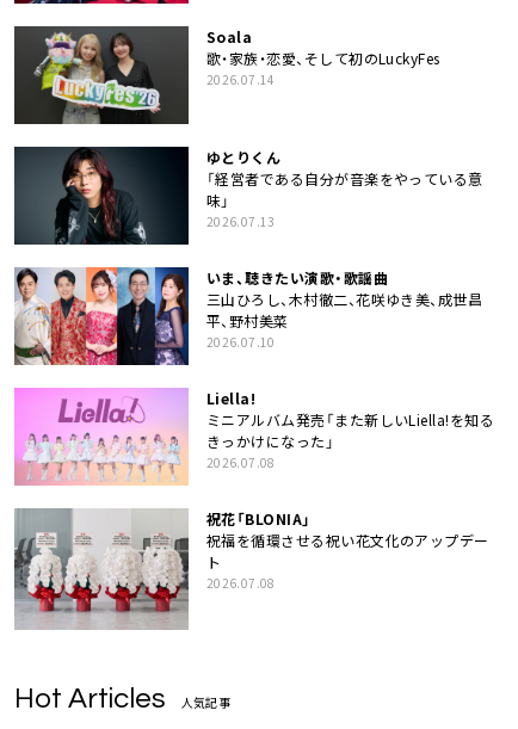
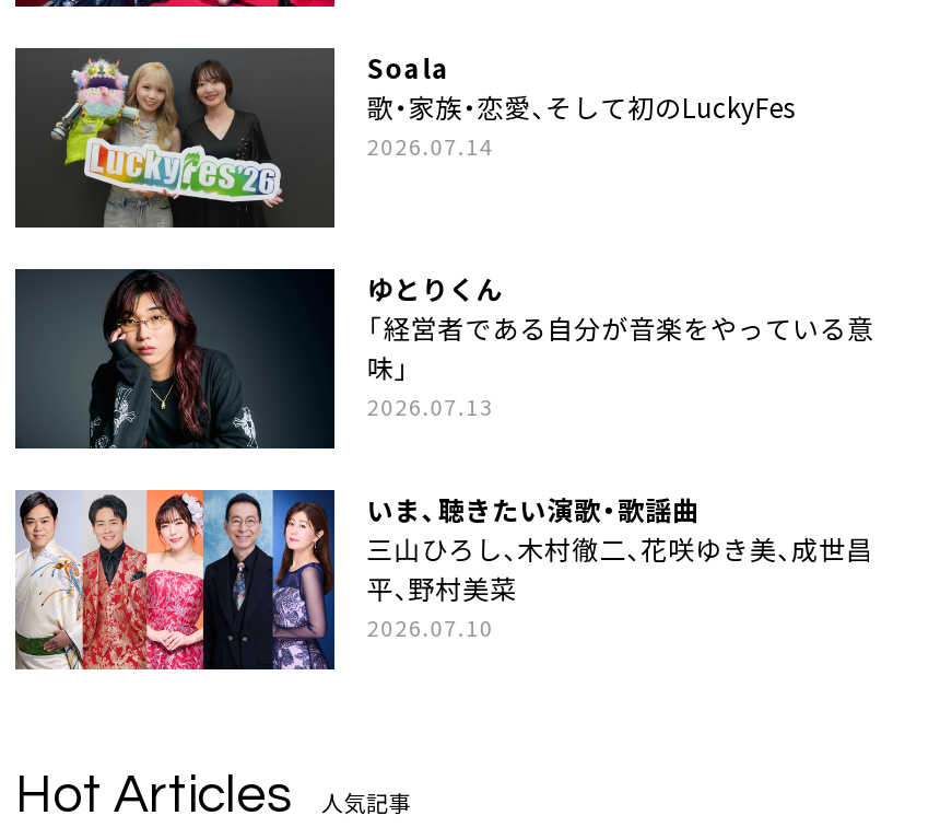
[13,387,494,592] [image] | Liella! | ミニアルバム発売「また新しいLiella!を知る | きっかけになった」 | 2026.07.08 | 祝花「BLONIA」 | 祝福を循環させる祝い花文化のアップデー | ト | 2026.07.08 -> none
[14,507,189,630] [image] -> none

